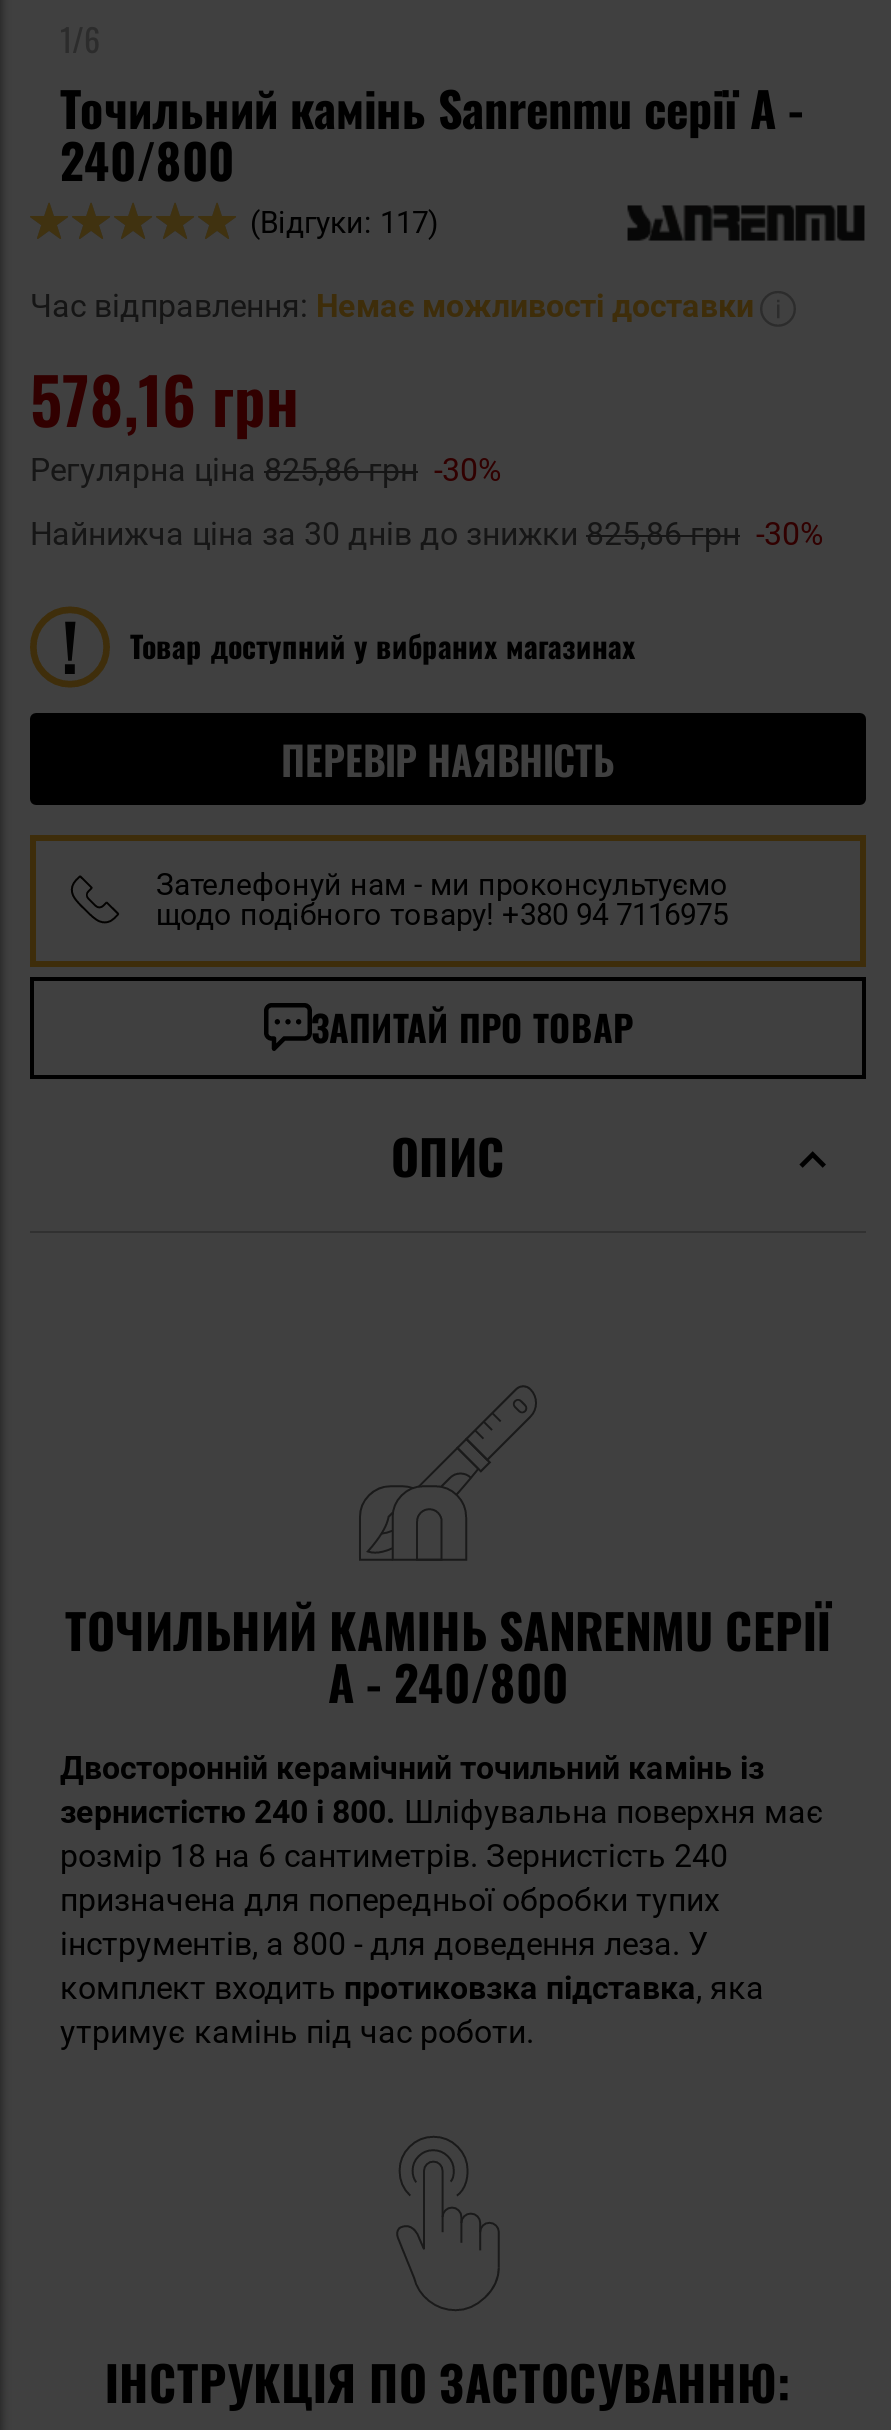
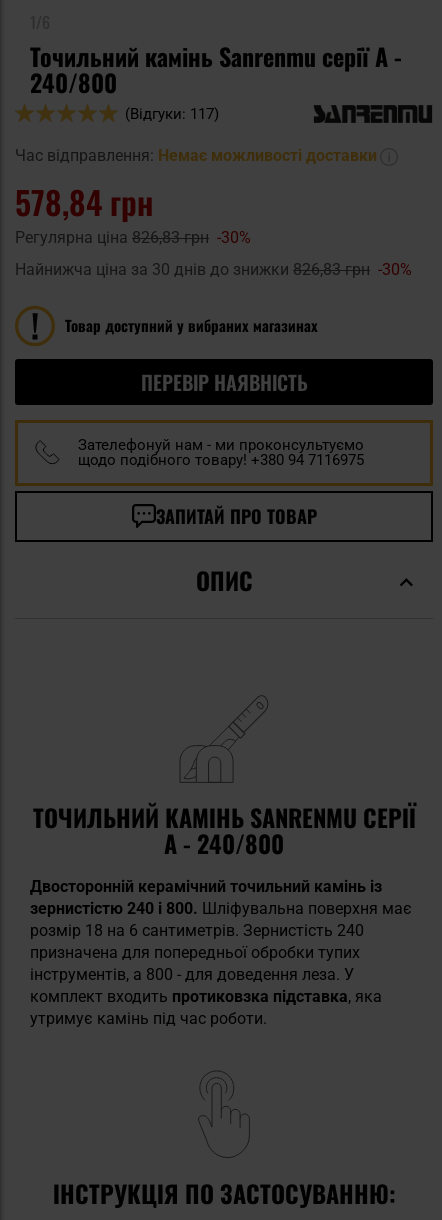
[30,352,298,446] 578,16 грн -> [15,178,153,225] 578,84 грн
[30,452,502,490] Регулярна ціна 825,86 грн -30% -> [15,228,251,247] Регулярна ціна 826,83 грн -30%
[30,516,824,554] Найнижча ціна за 30 днів до знижки 825,86 грн -30% -> [15,260,412,279] Найнижча ціна за 30 днів до знижки 826,83 грн -30%

